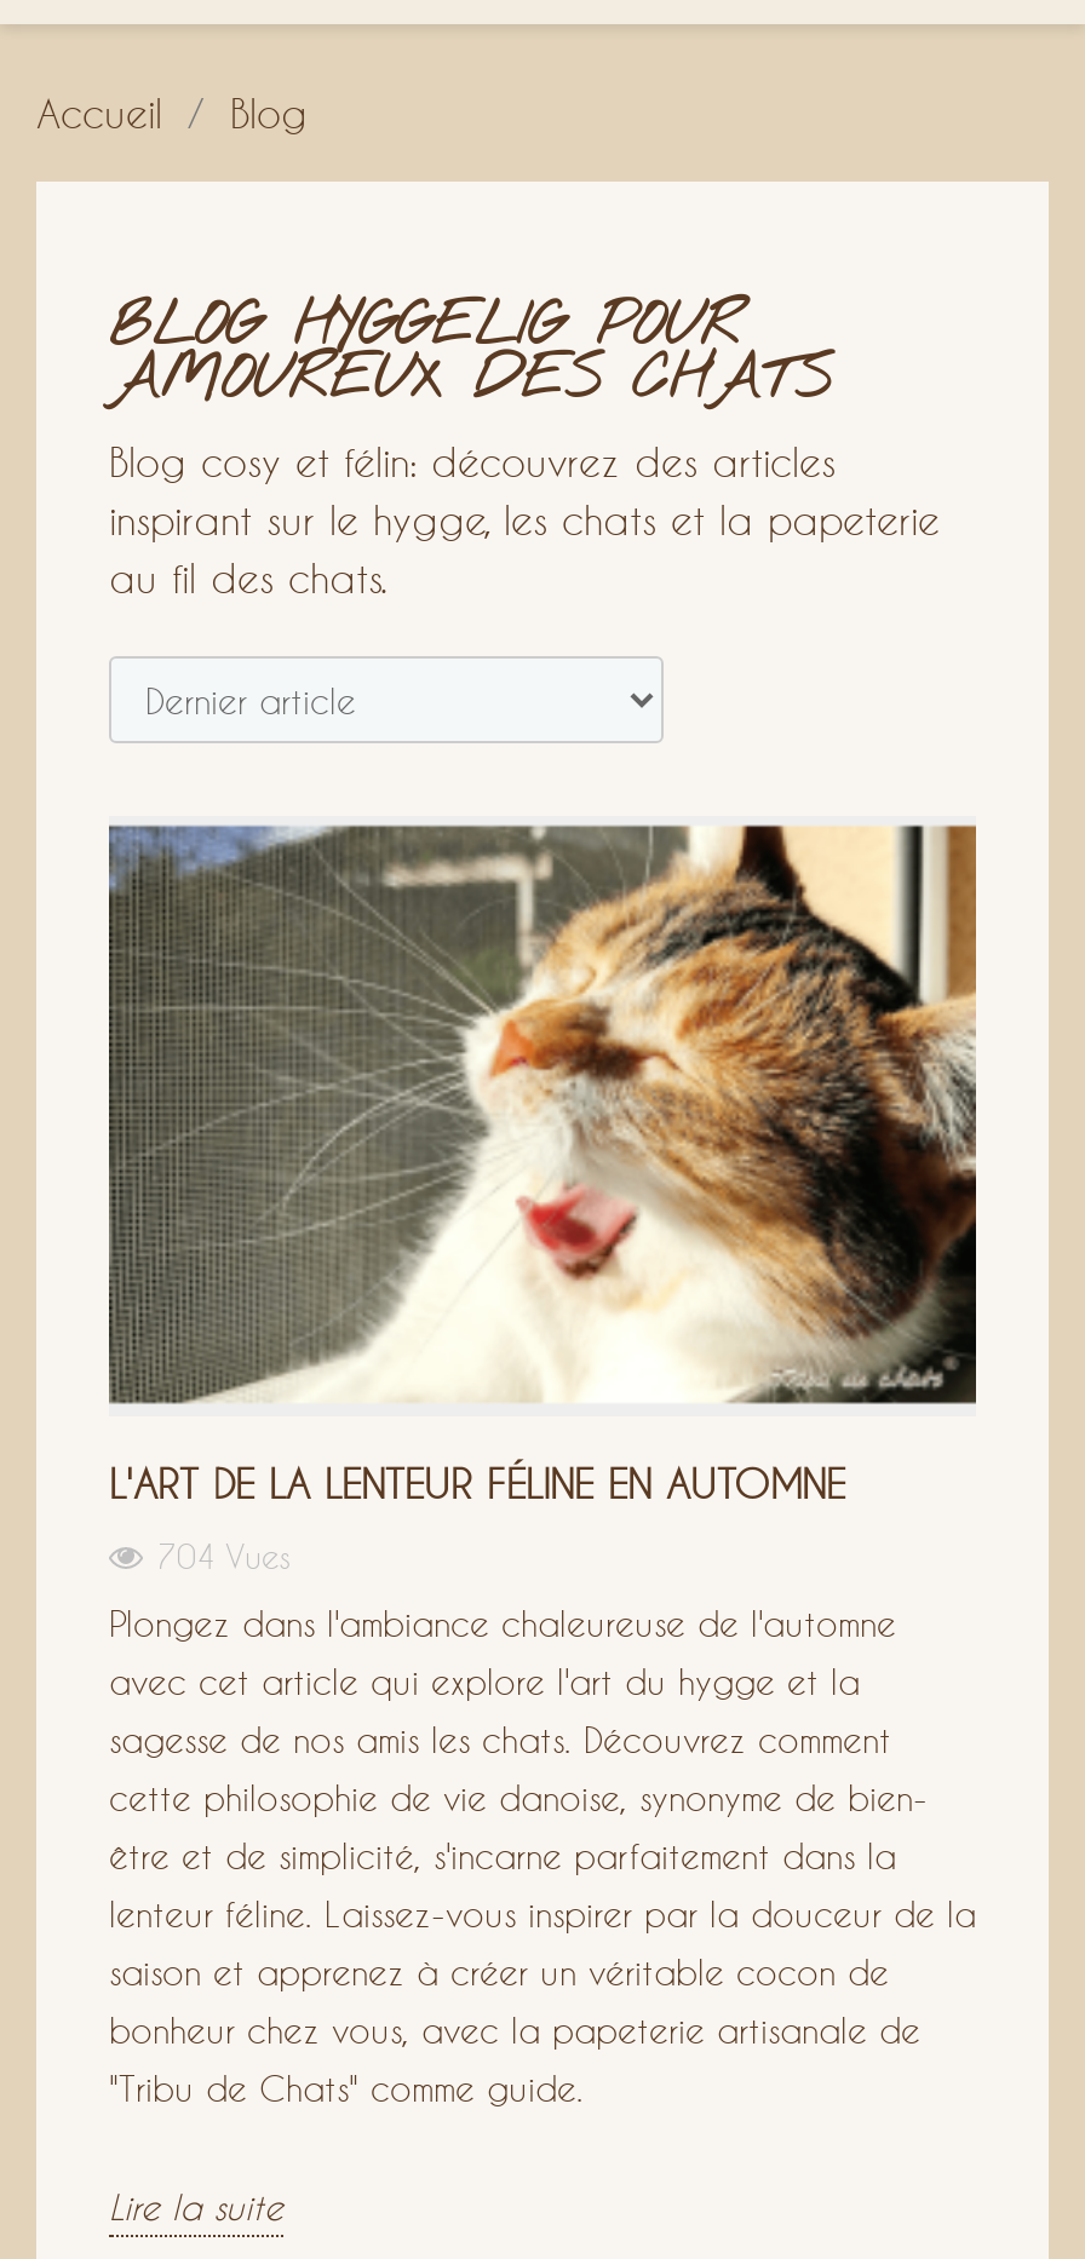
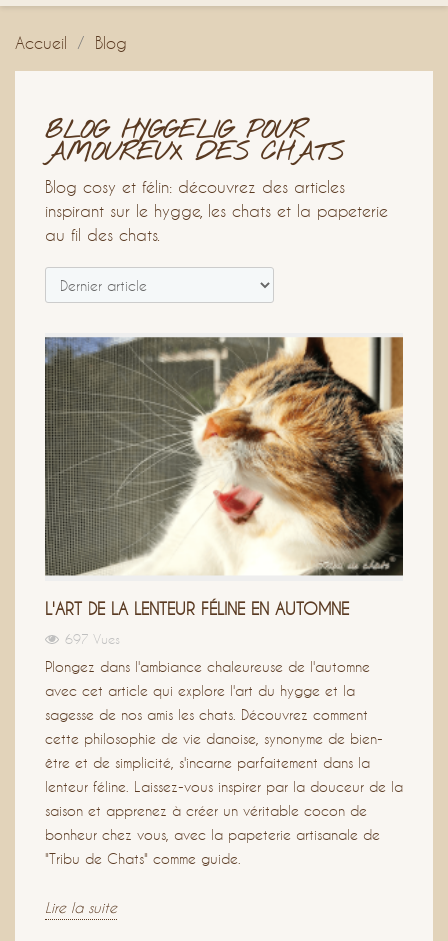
[157,1537,291,1576] 704 Vues -> [65,631,120,647] 697 Vues

